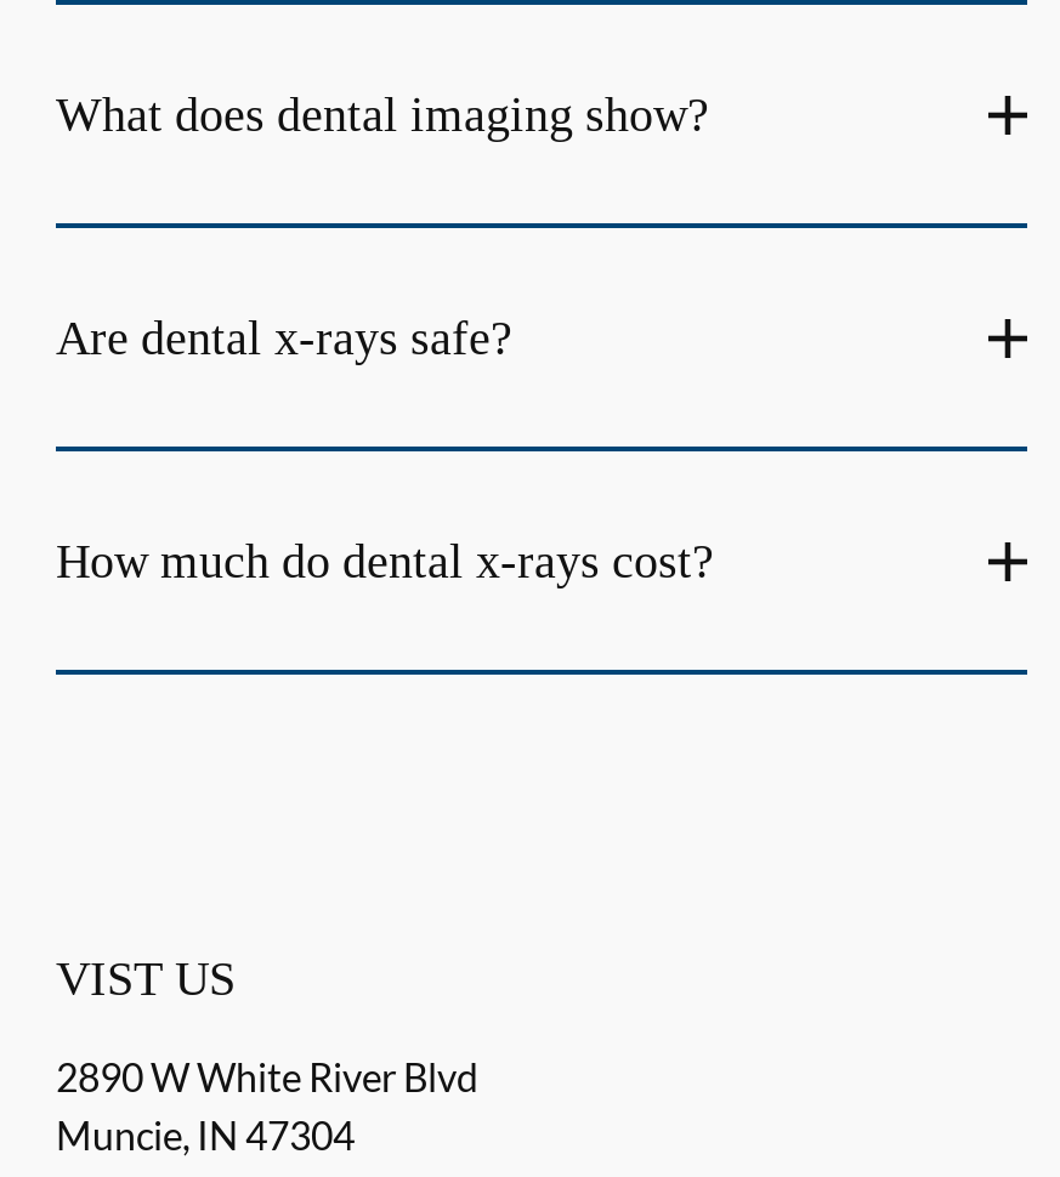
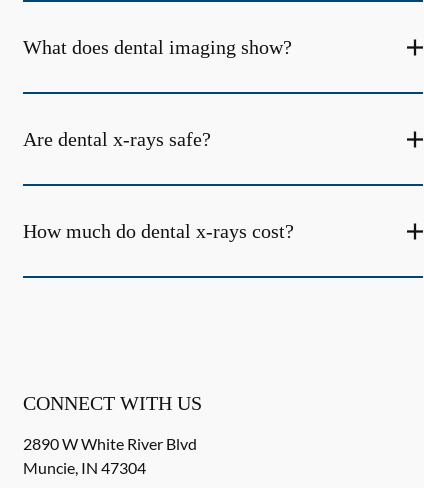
[56,951,236,1005] VIST US -> [23,392,202,414] CONNECT WITH US

